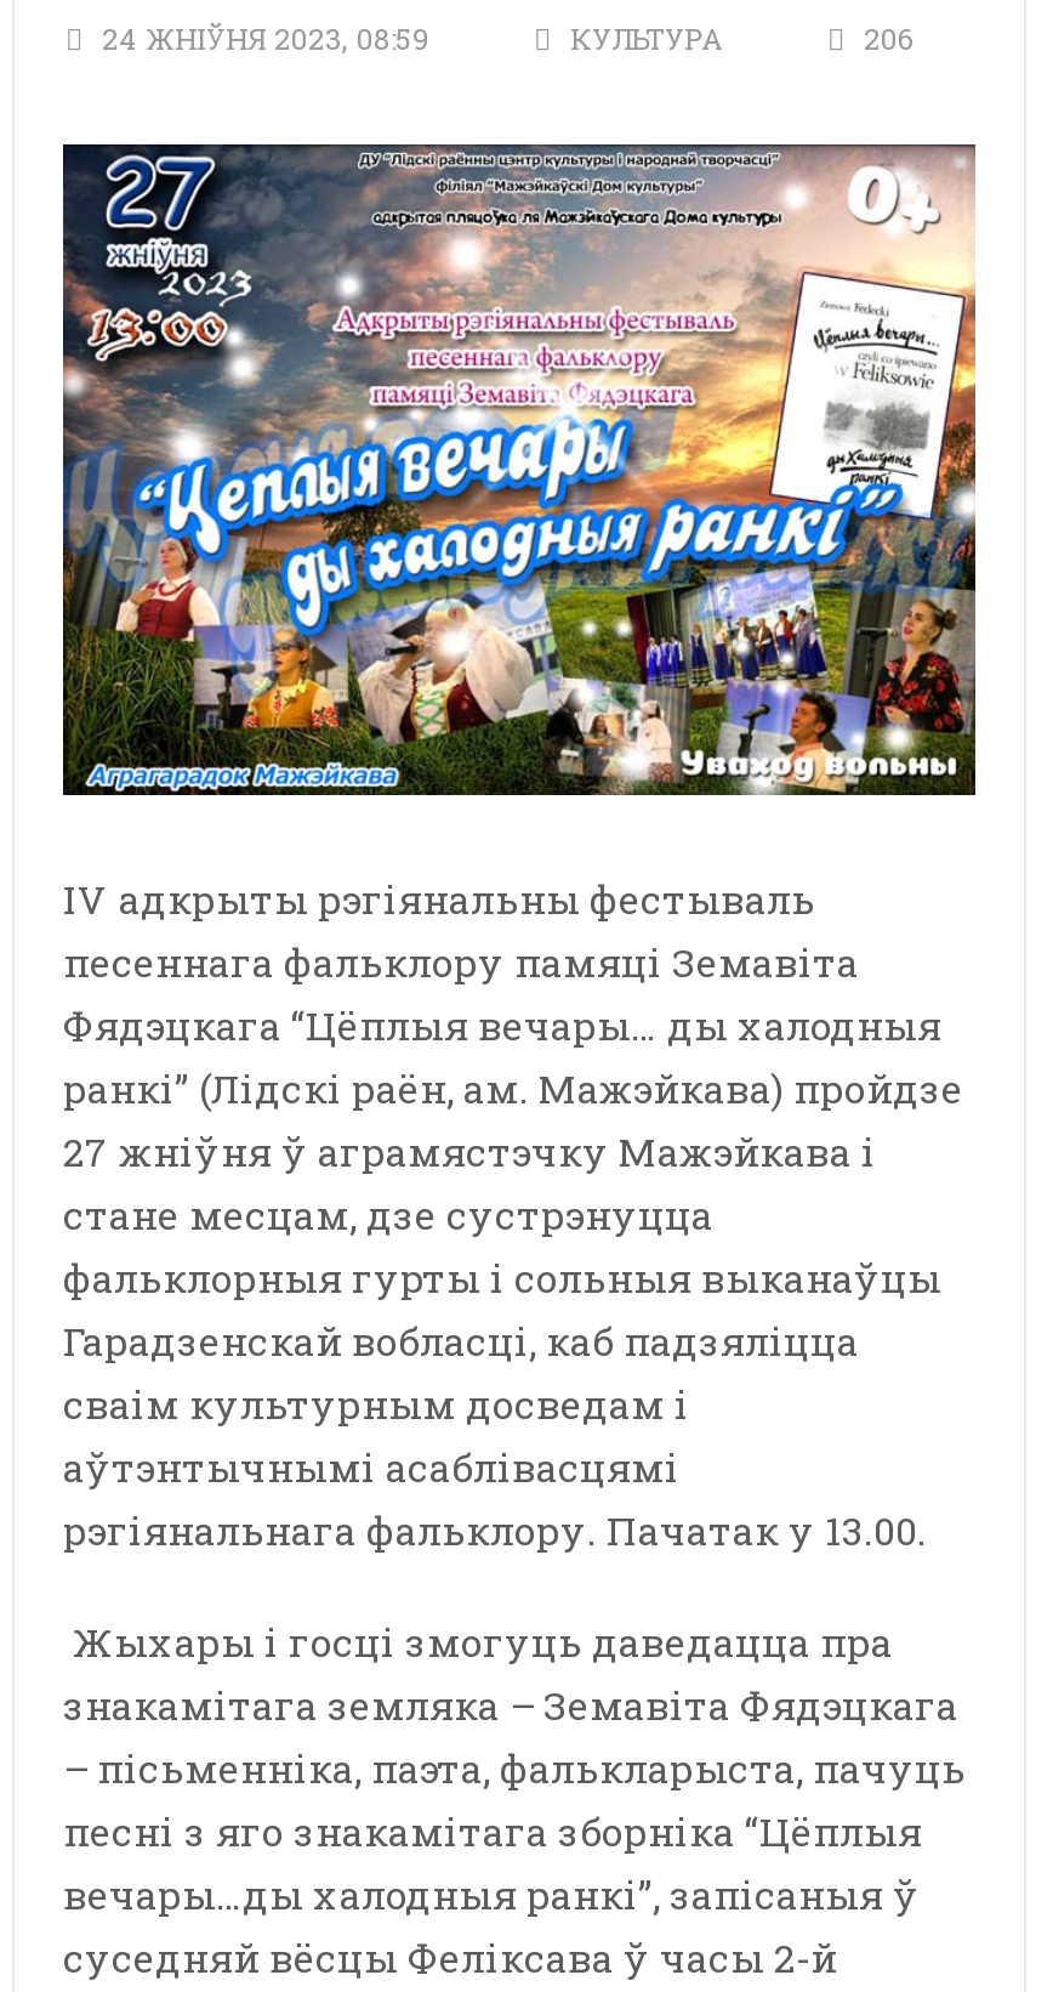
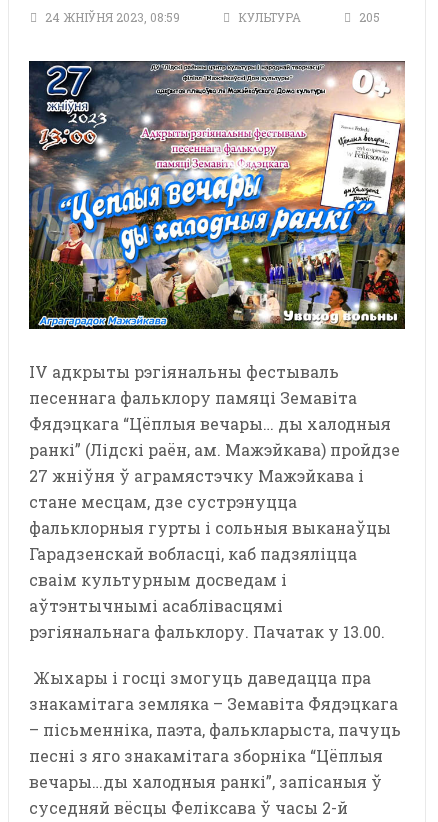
[864,18,912,57] 206 -> [359,9,380,25] 205

